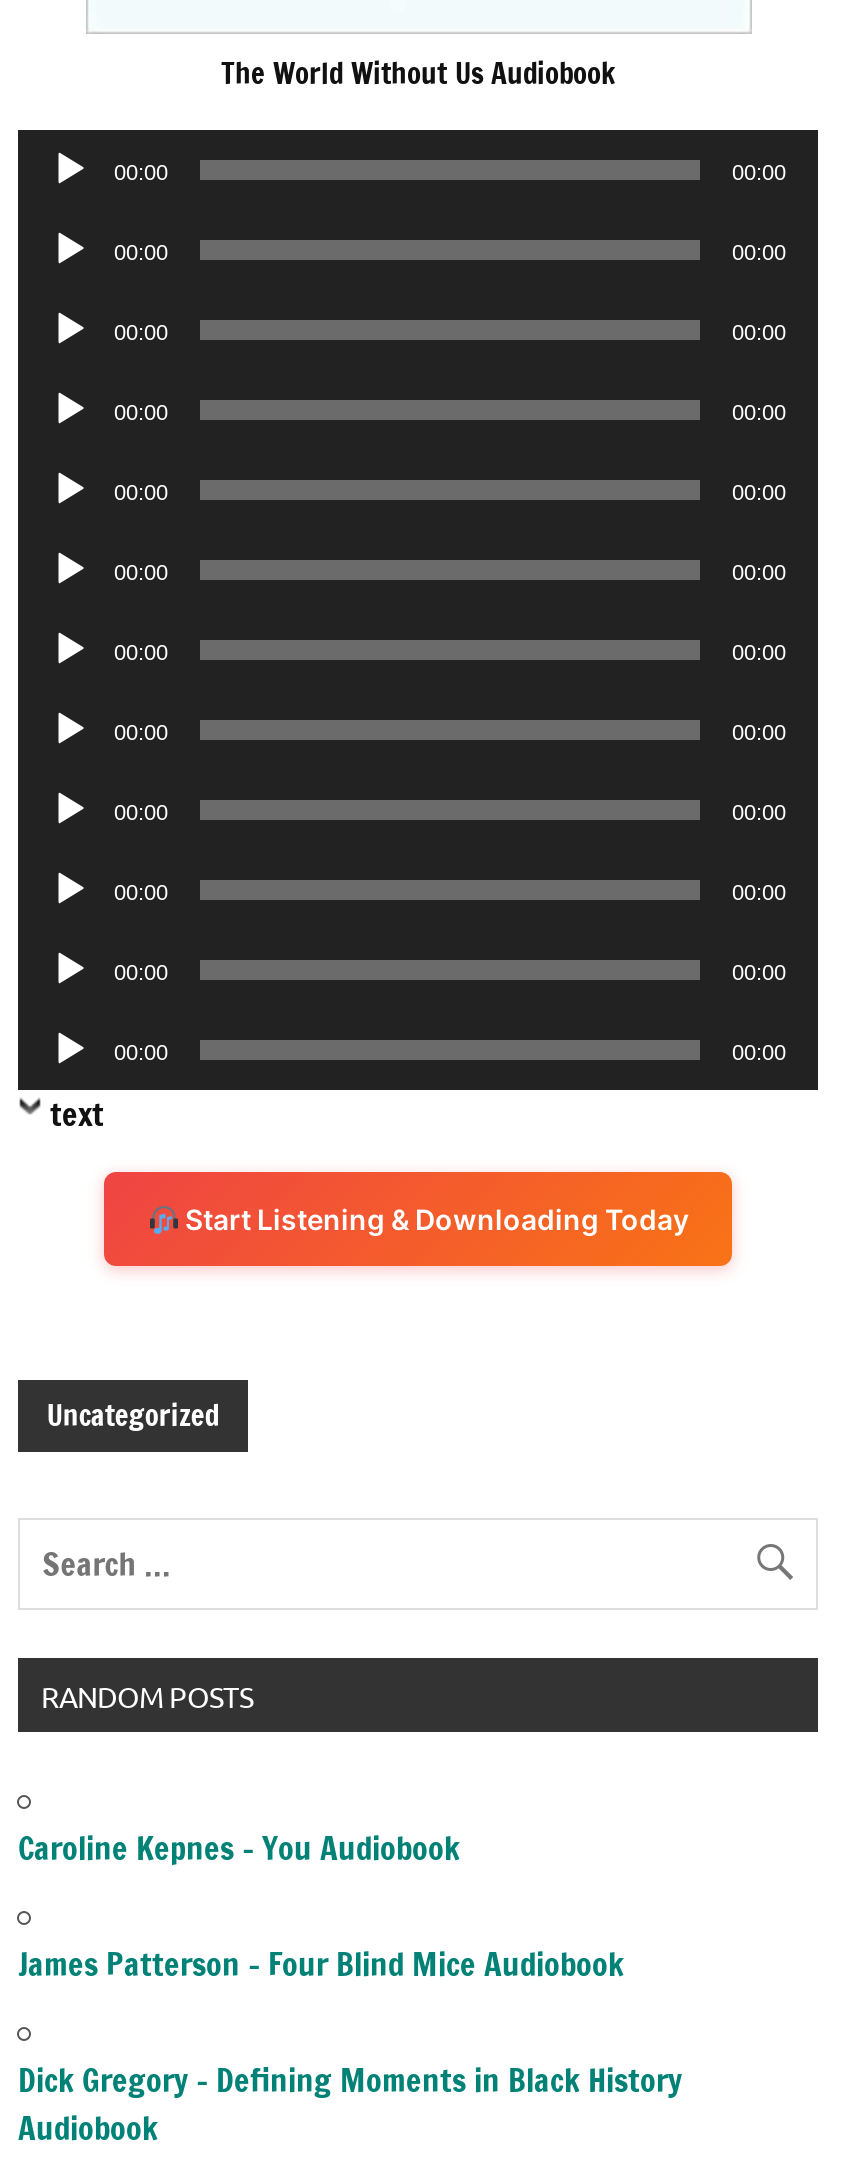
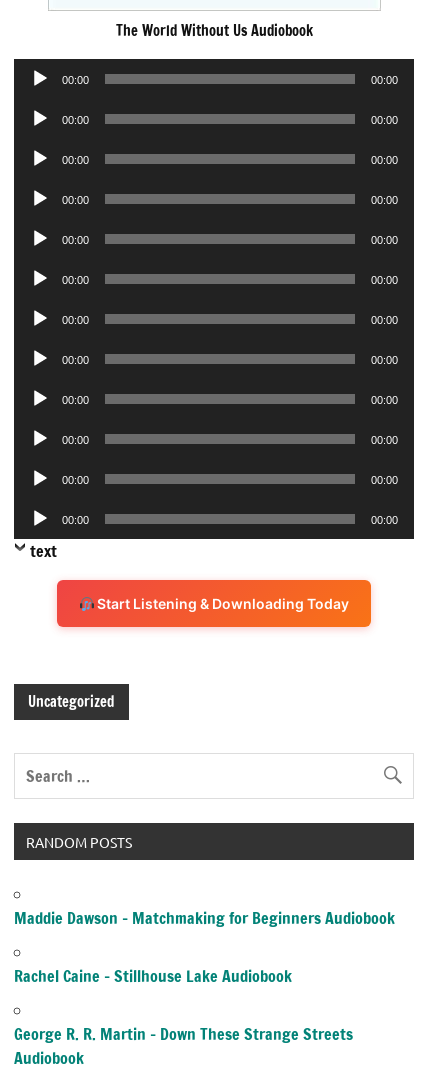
[18,1825,460,1869] Caroline Kepnes – You Audiobook -> [14,907,395,929] Maddie Dawson – Matchmaking for Beginners Audiobook
[18,1941,624,1985] James Patterson – Four Blind Mice Audiobook -> [14,965,292,987] Rachel Caine – Stillhouse Lake Audiobook
[18,2057,682,2101] Dick Gregory – Defining Moments in Black History -> [14,1023,353,1045] George R. R. Martin – Down These Strange Streets

